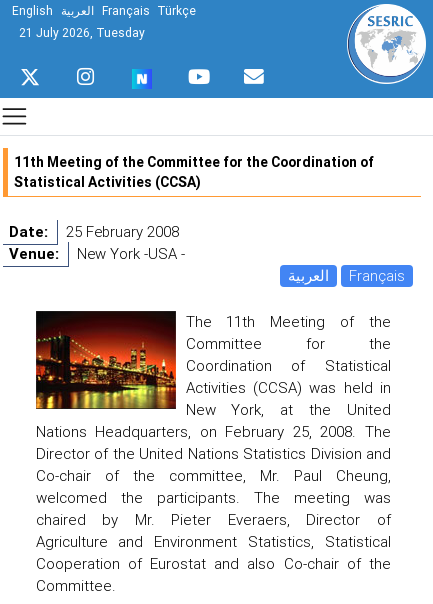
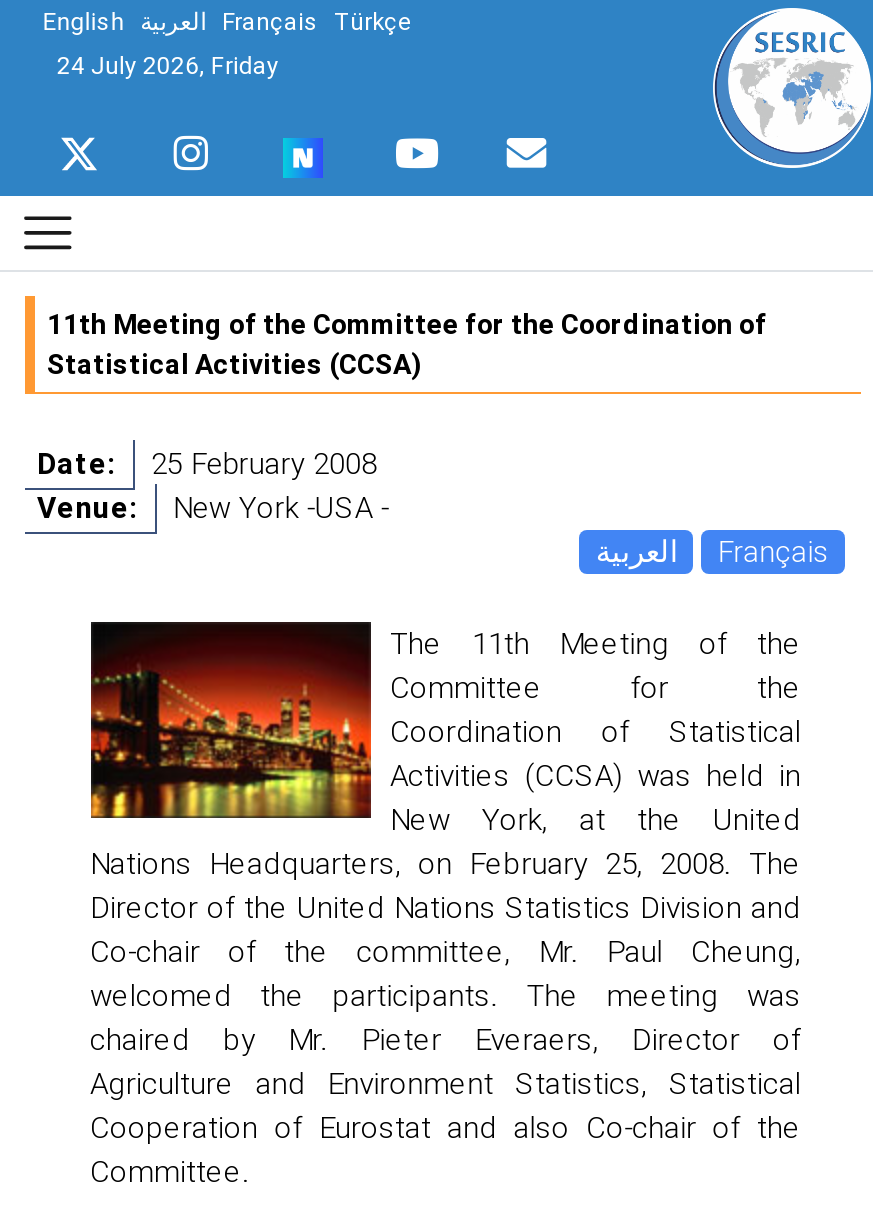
[19,25,145,40] 21 July 2026, Tuesday -> [57,50,279,80] 24 July 2026, Friday

